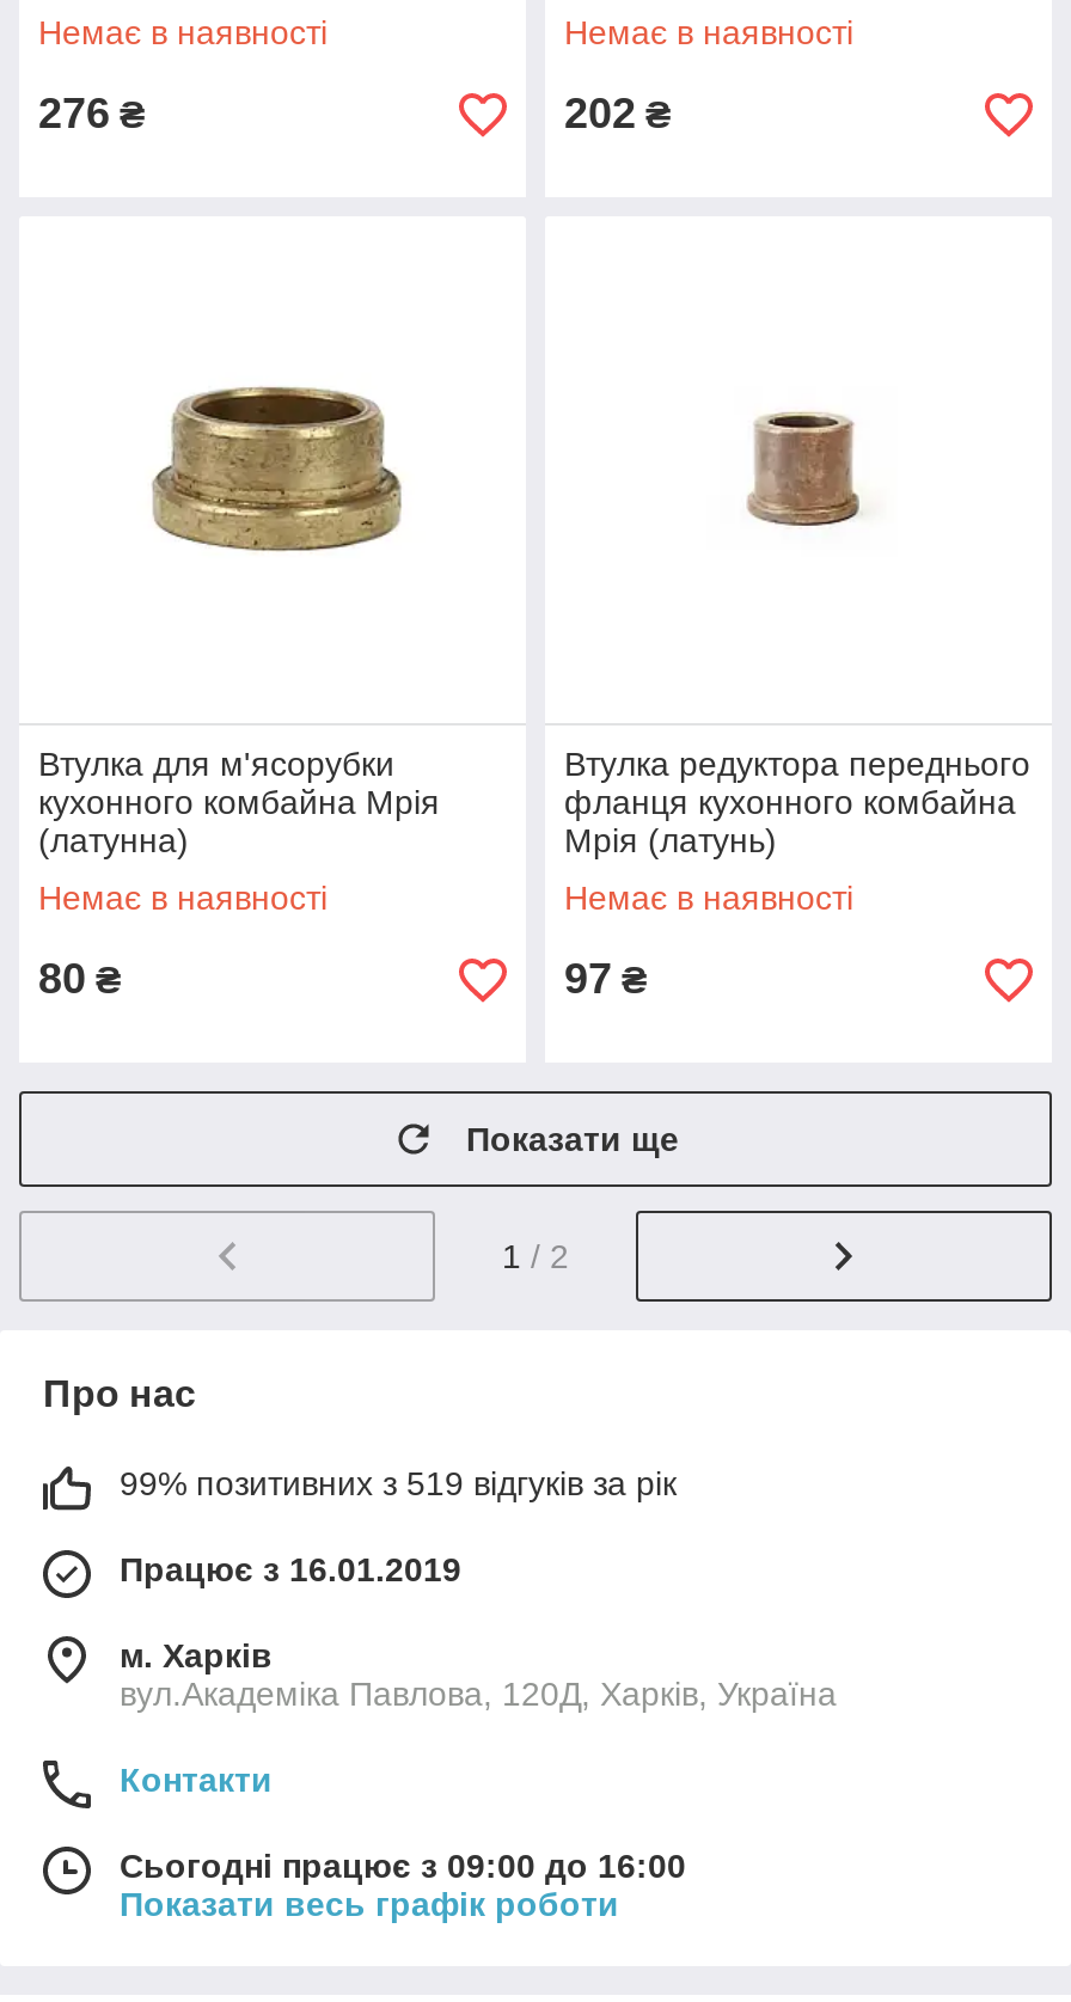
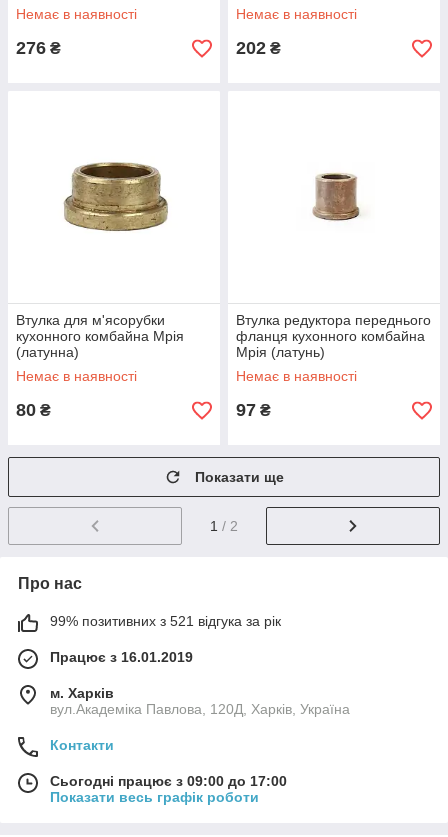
[120,1464,677,1502] 99% позитивних з 519 відгуків за рік -> [50,613,281,629] 99% позитивних з 521 відгука за рік
[120,1847,686,1885] Сьогодні працює з 09:00 до 16:00 -> [50,773,287,789] Сьогодні працює з 09:00 до 17:00

